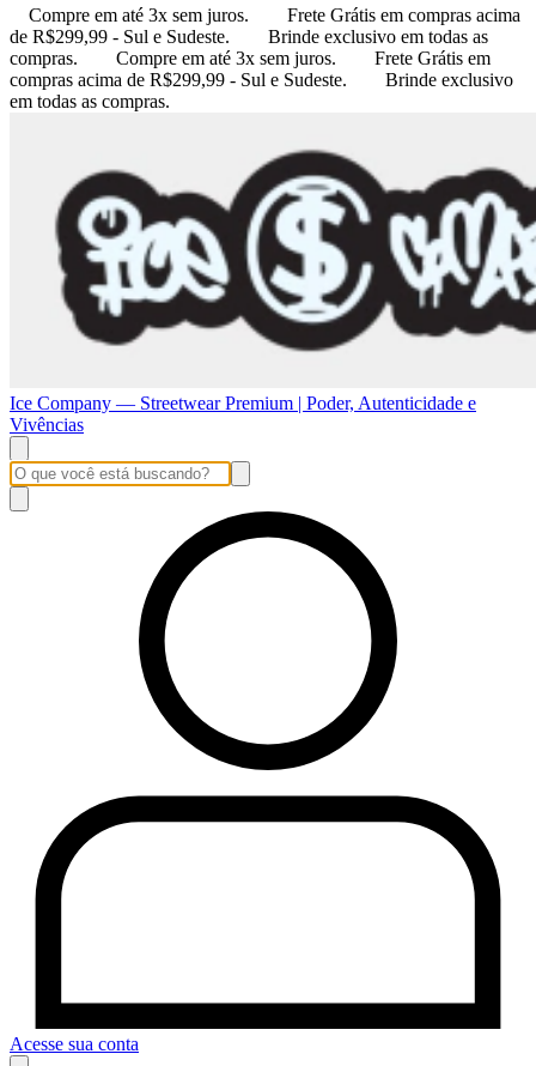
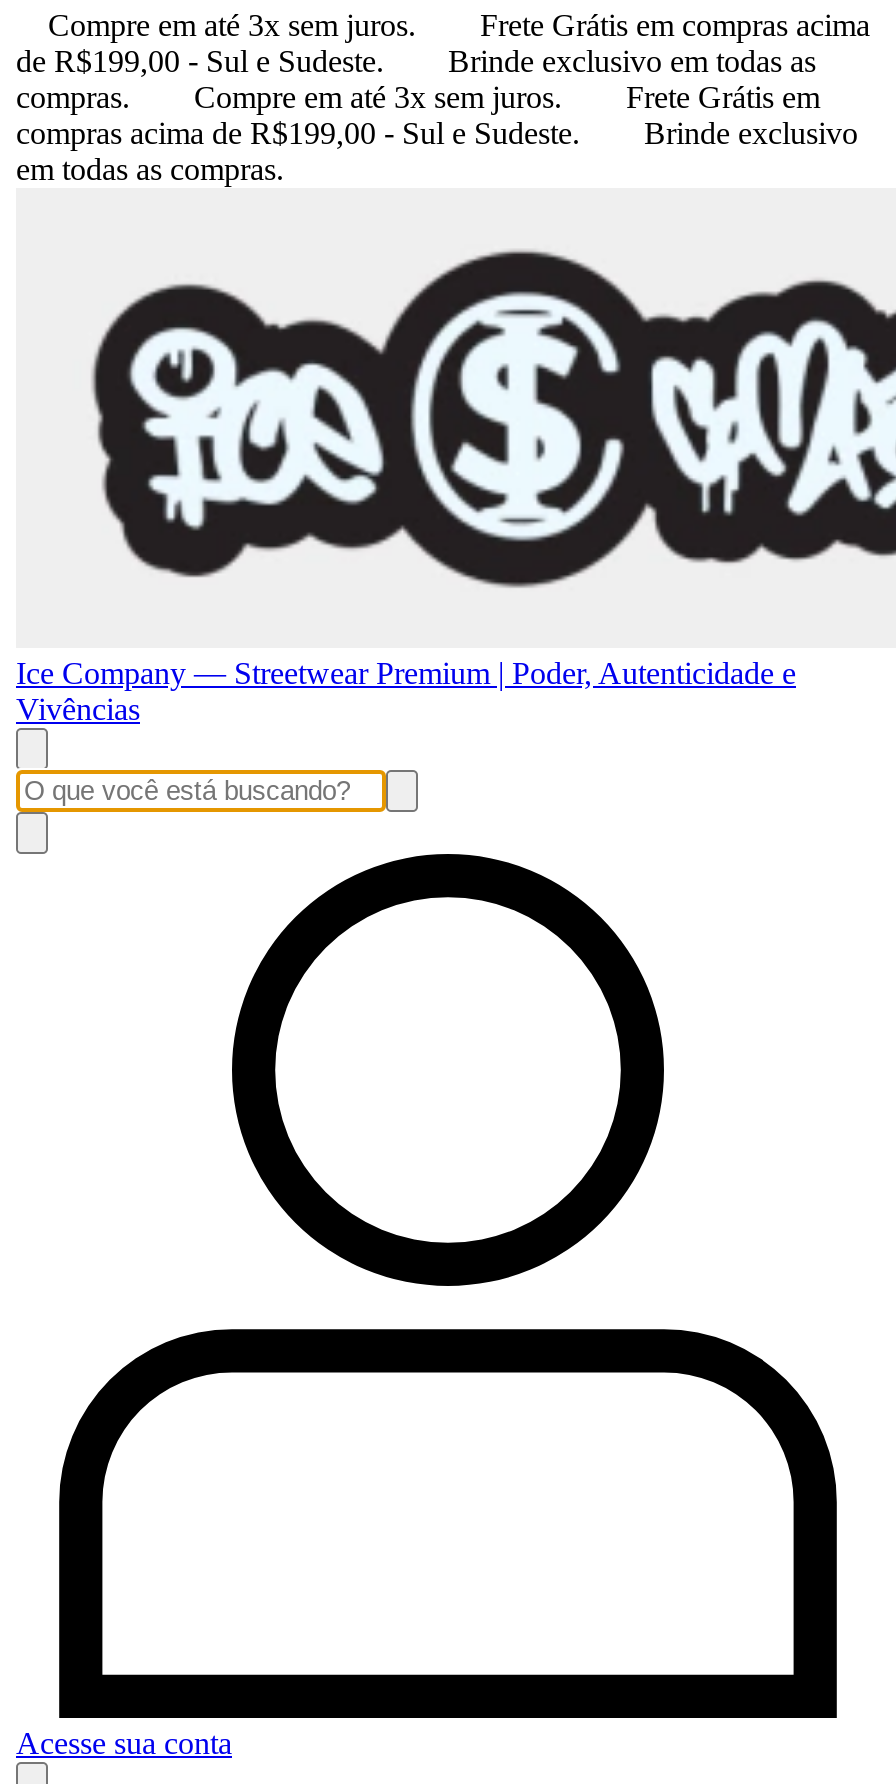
[10,26,230,47] de R$299,99 - Sul e Sudeste. -> [16,44,384,78] de R$199,00 - Sul e Sudeste.
[10,69,347,90] compras acima de R$299,99 - Sul e Sudeste. -> [16,116,580,150] compras acima de R$199,00 - Sul e Sudeste.

